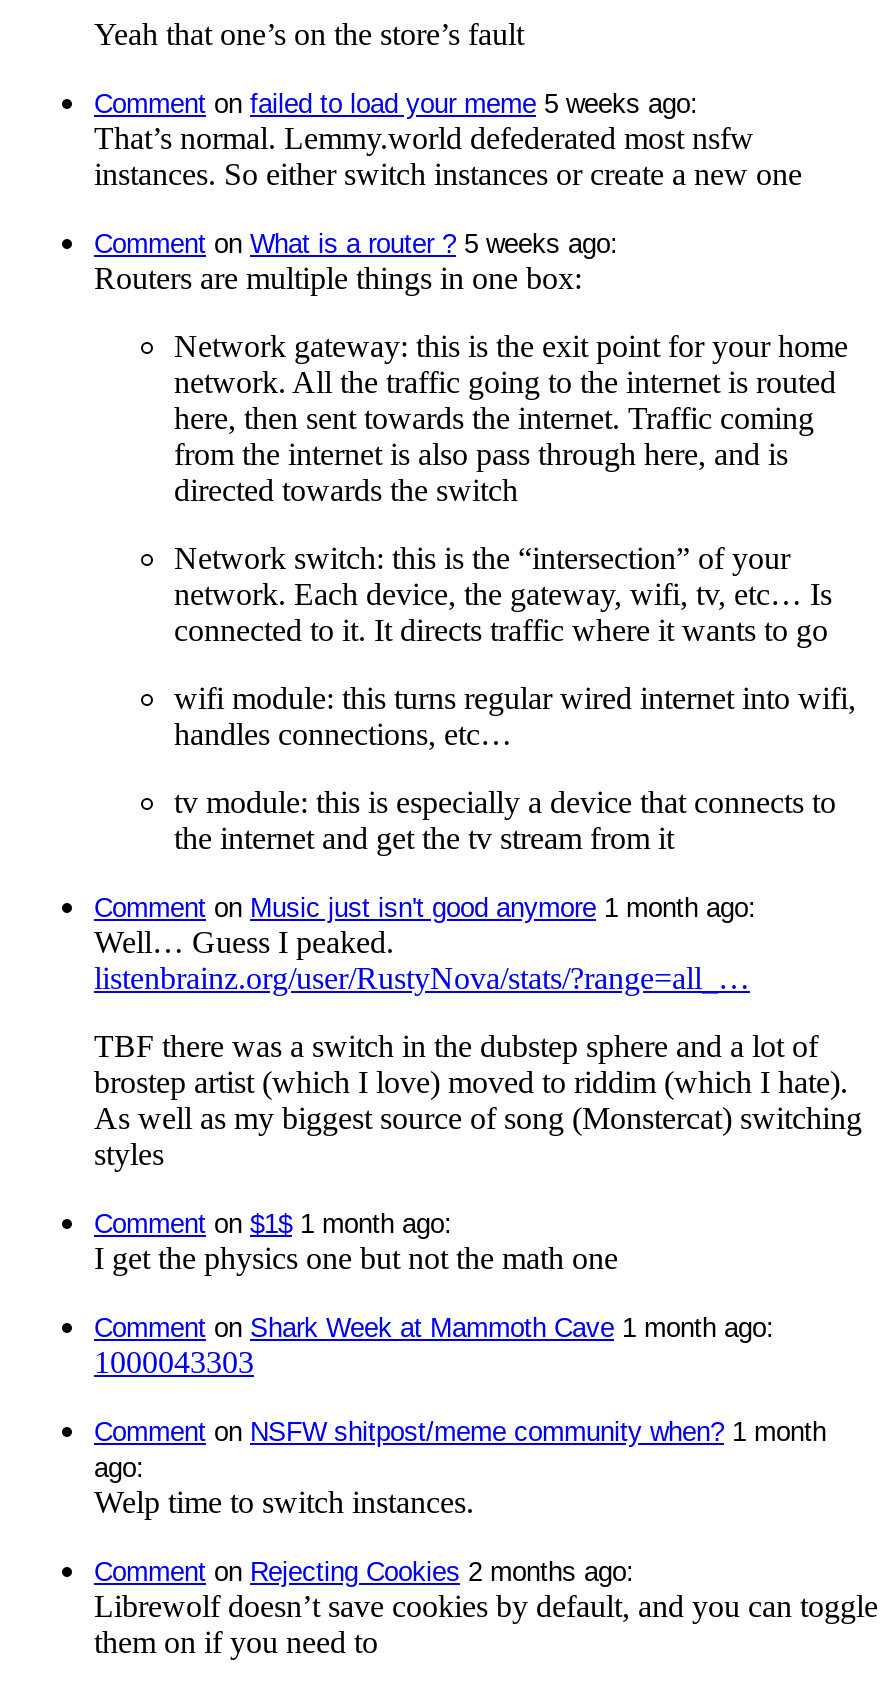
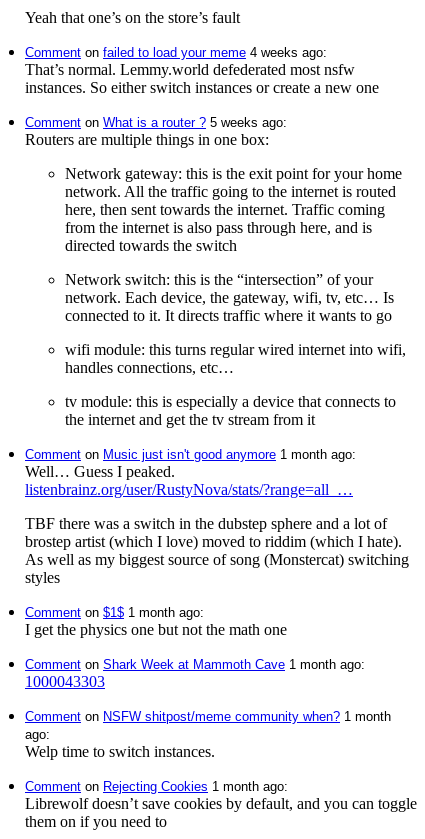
[94,89,698,119] Comment on failed to load your meme 5 weeks ago: -> [25,45,327,60] Comment on failed to load your meme 4 weeks ago:
[94,1557,634,1587] Comment on Rejecting Cookies 2 months ago: -> [25,779,288,794] Comment on Rejecting Cookies 1 month ago:

